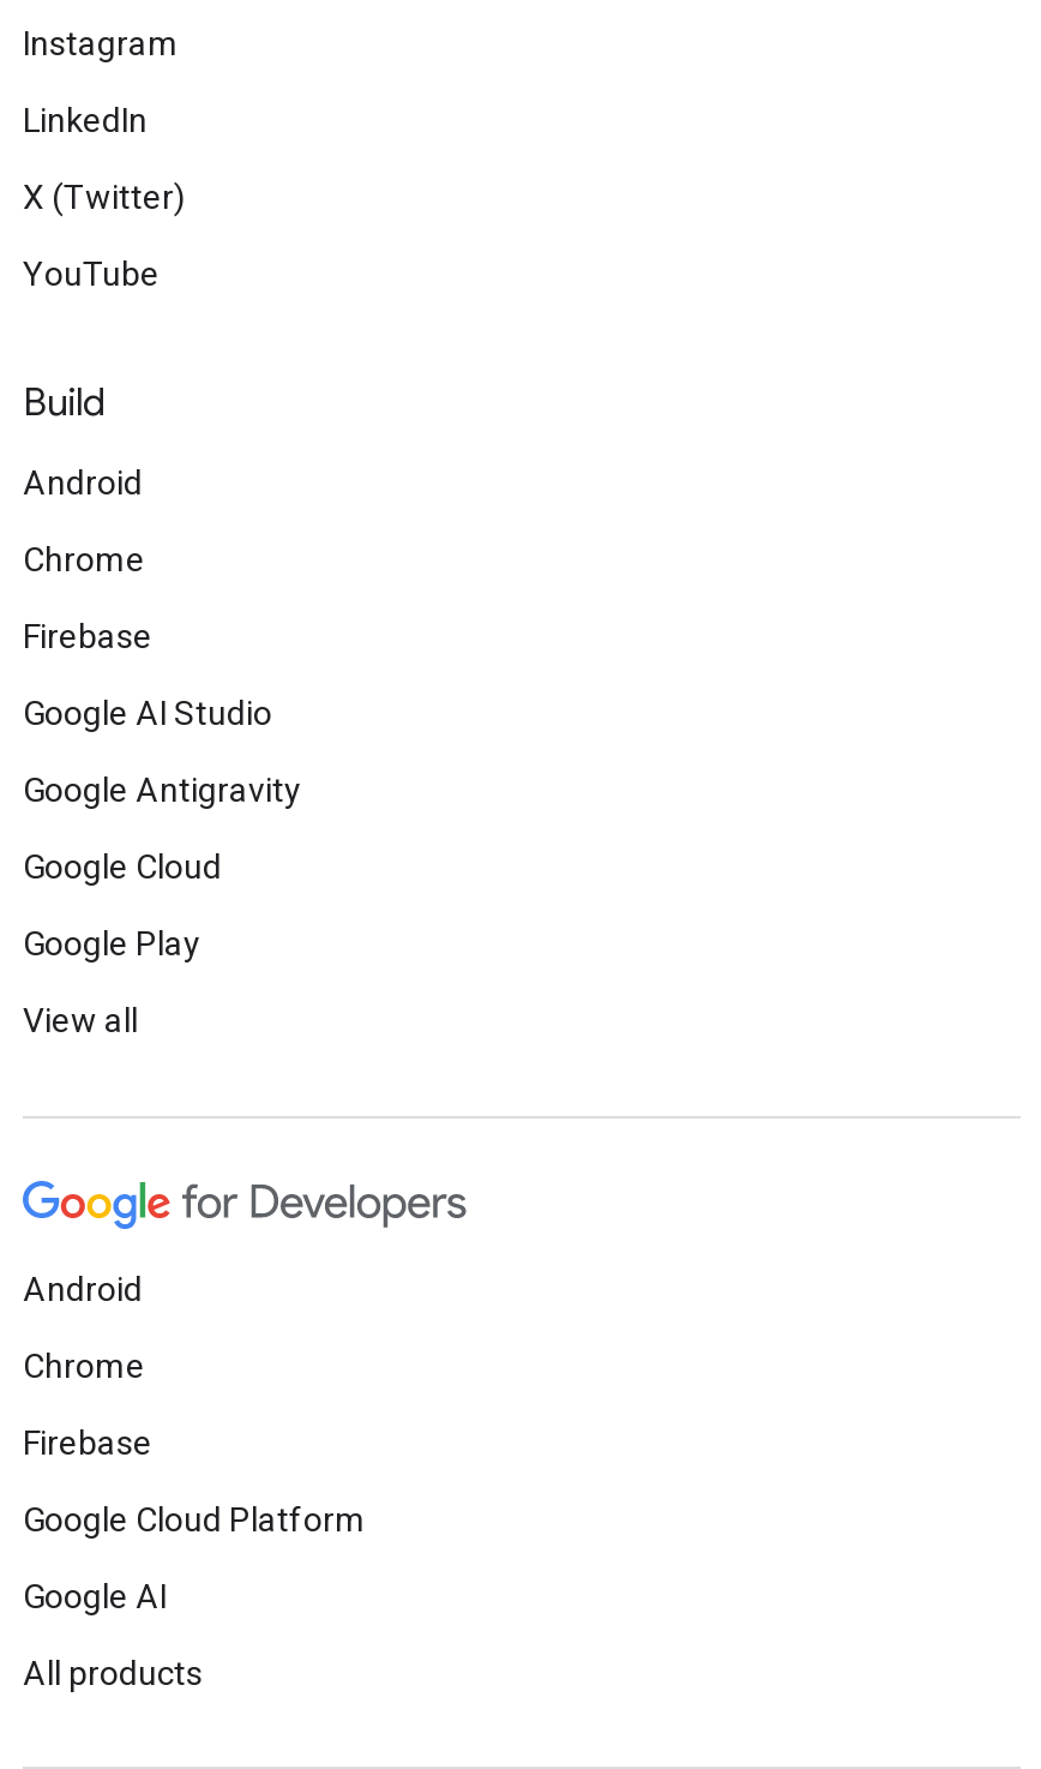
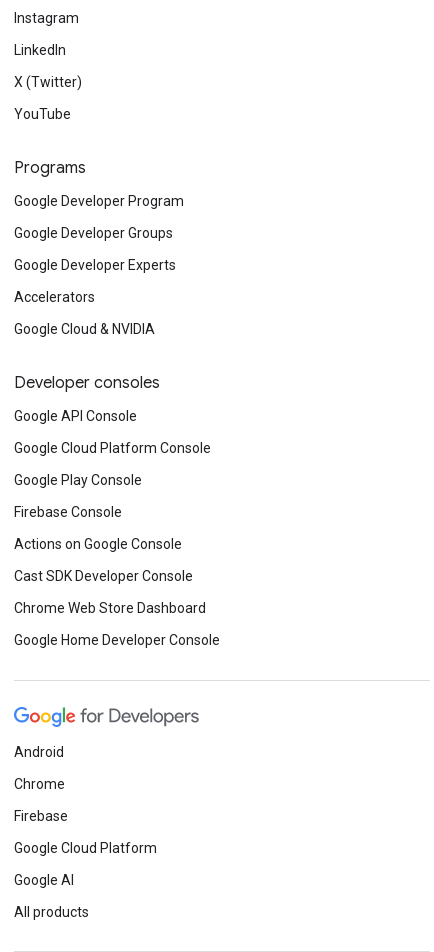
[23,379,301,1039] Build | Android | Chrome | Firebase | Google AI Studio | Google Antigravity | Google Cloud | Google Play | View all -> [14,158,220,648] Programs | Google Developer Program | Google Developer Groups | Google Developer Experts | Accelerators | Google Cloud & NVIDIA | Developer consoles | Google API Console | Google Cloud Platform Console | Google Play Console | Firebase Console | Actions on Google Console | Cast SDK Developer Console | Chrome Web Store Dashboard | Google Home Developer Console

